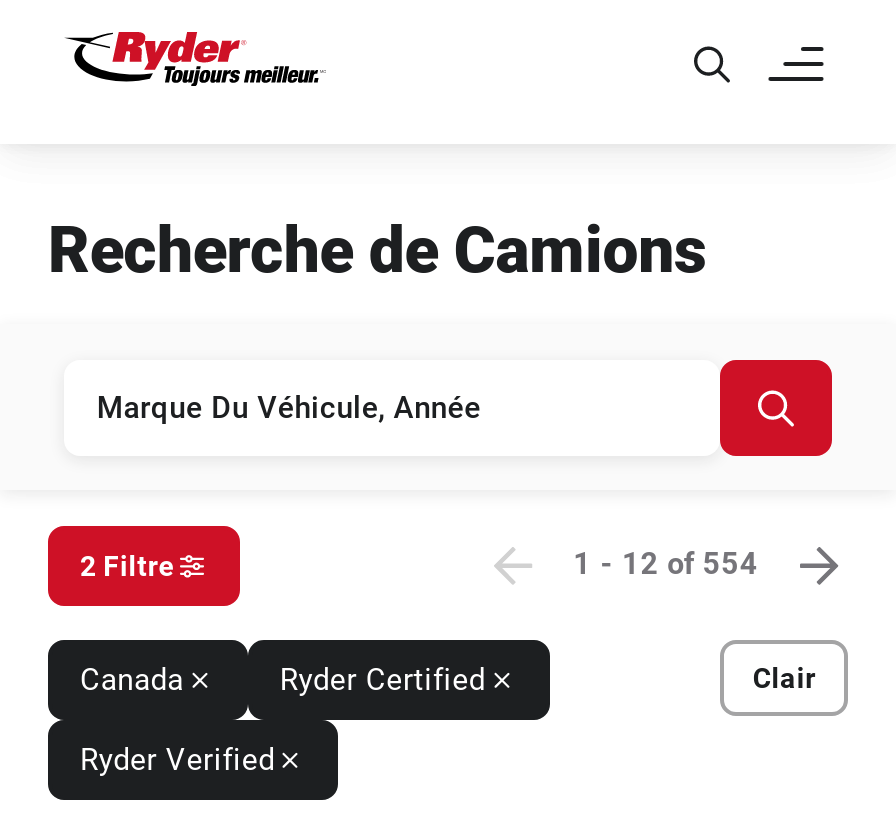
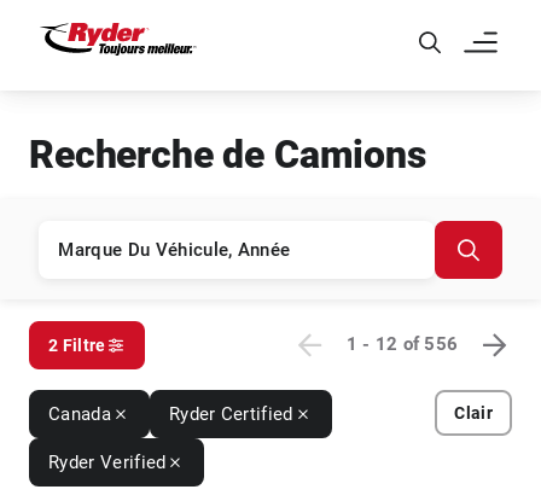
[573,547,758,583] 1 - 12 of 554 -> [346,334,458,355] 1 - 12 of 556

